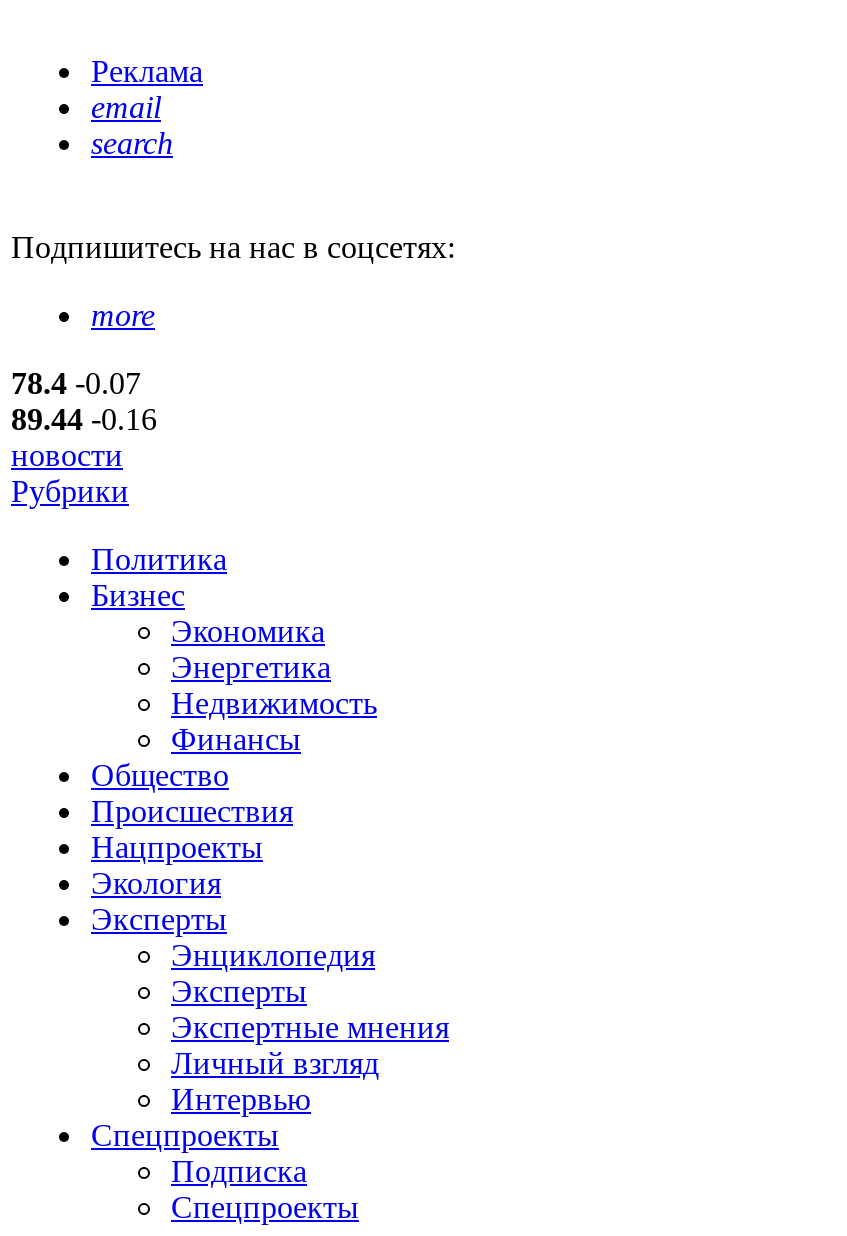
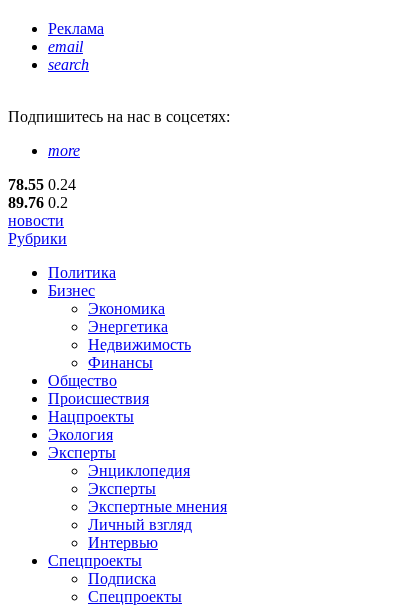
[11,366,141,400] 78.4 -0.07 -> [8,176,76,193] 78.55 0.24
[11,402,157,436] 89.44 -0.16 -> [8,194,68,211] 89.76 0.2

